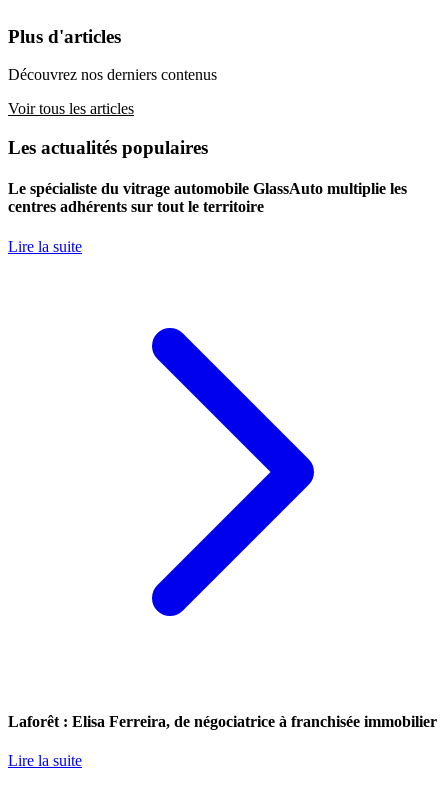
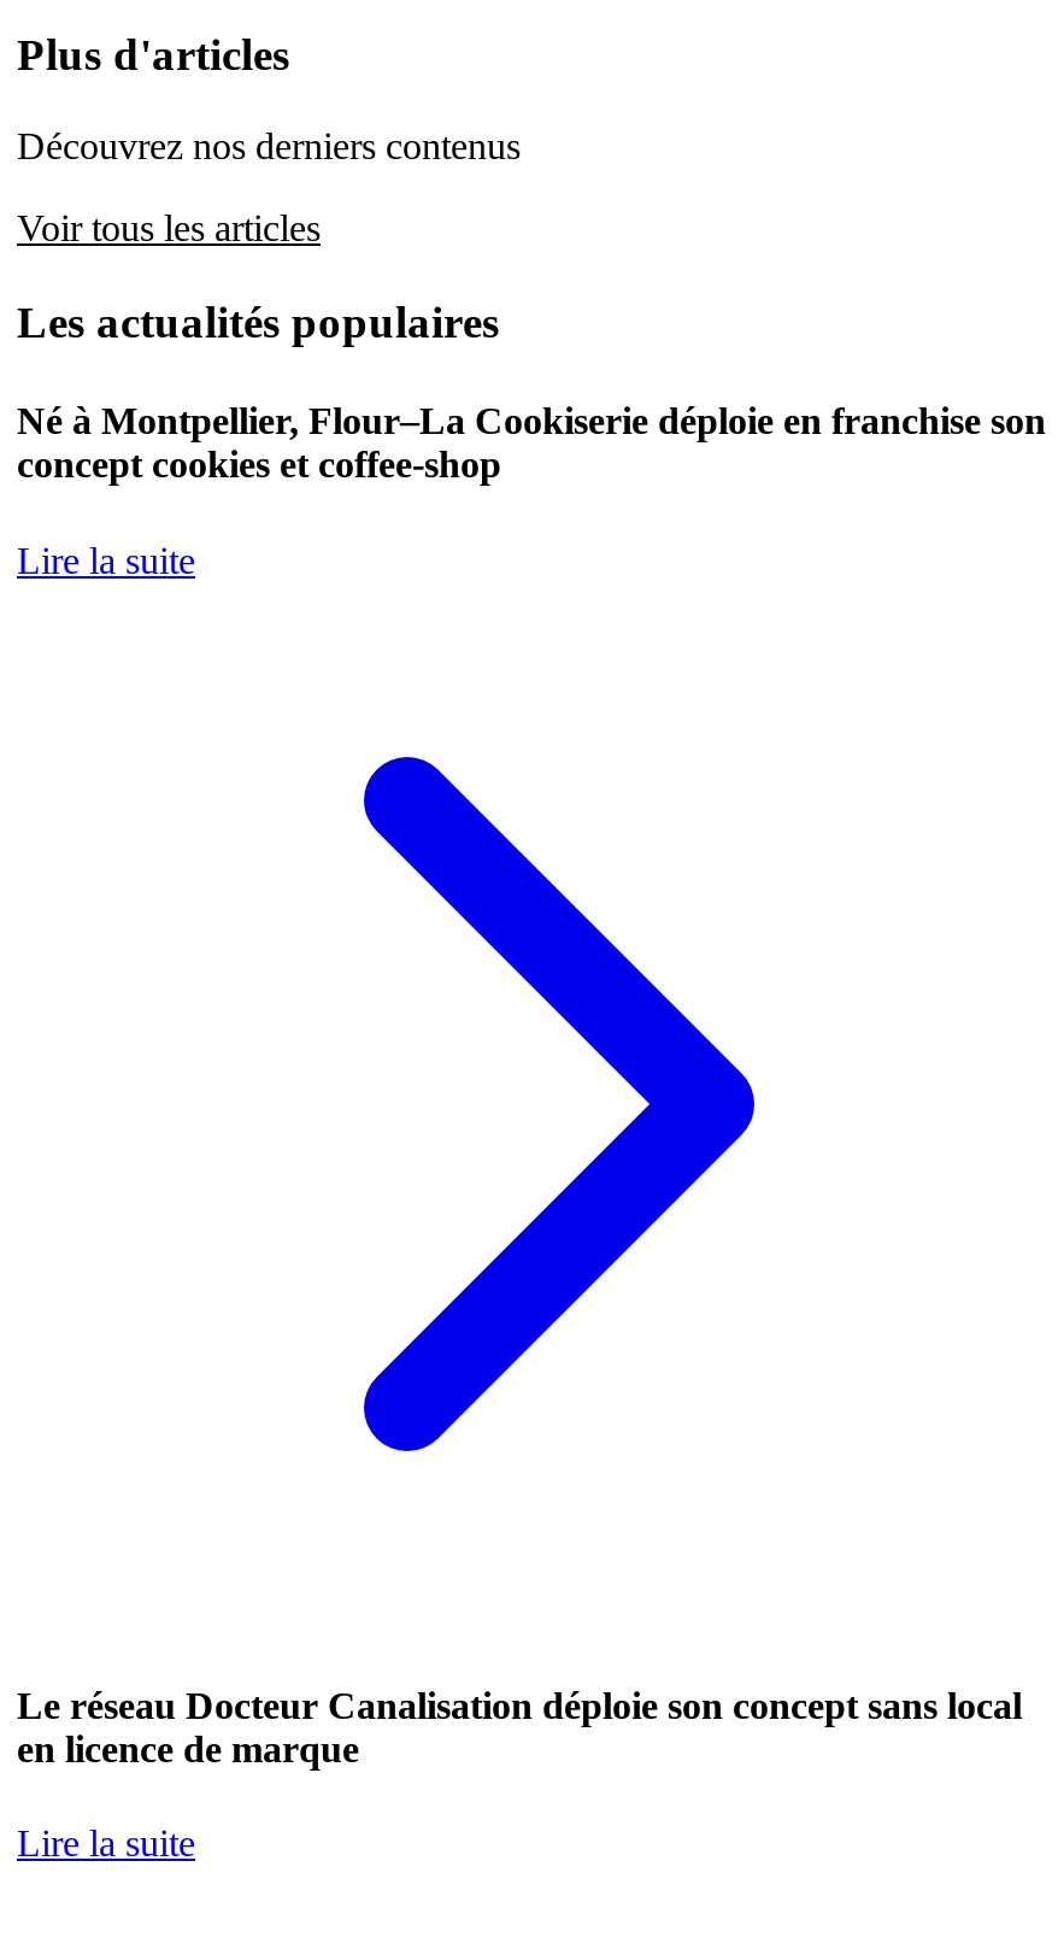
[8,180,407,215] Le spécialiste du vitrage automobile GlassAuto multiplie les | centres adhérents sur tout le territoire -> [17,401,1046,485] Né à Montpellier, Flour–La Cookiserie déploie en franchise son | concept cookies et coffee-shop
[8,713,437,730] Laforêt : Elisa Ferreira, de négociatrice à franchisée immobilier -> [17,1685,1022,1769] Le réseau Docteur Canalisation déploie son concept sans local | en licence de marque

